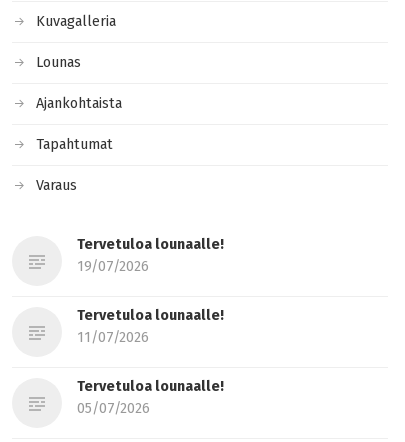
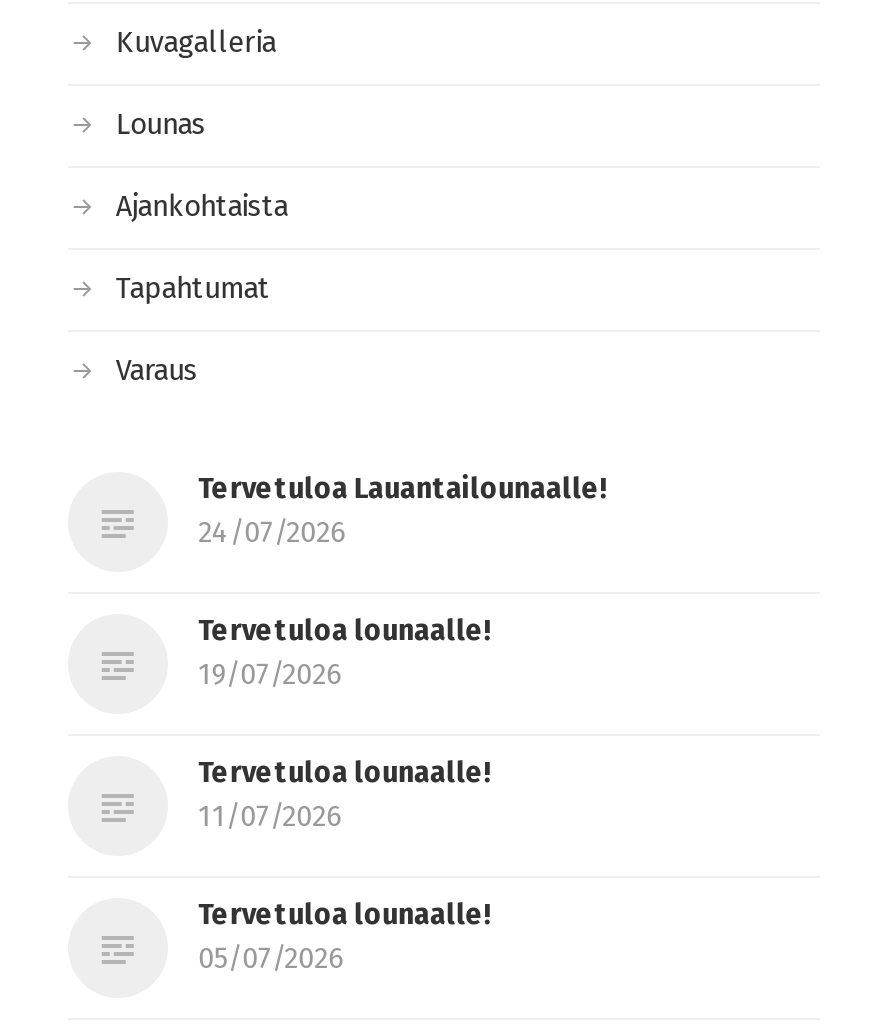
none -> [198,471,608,549] Tervetuloa Lauantailounaalle! | 24/07/2026

